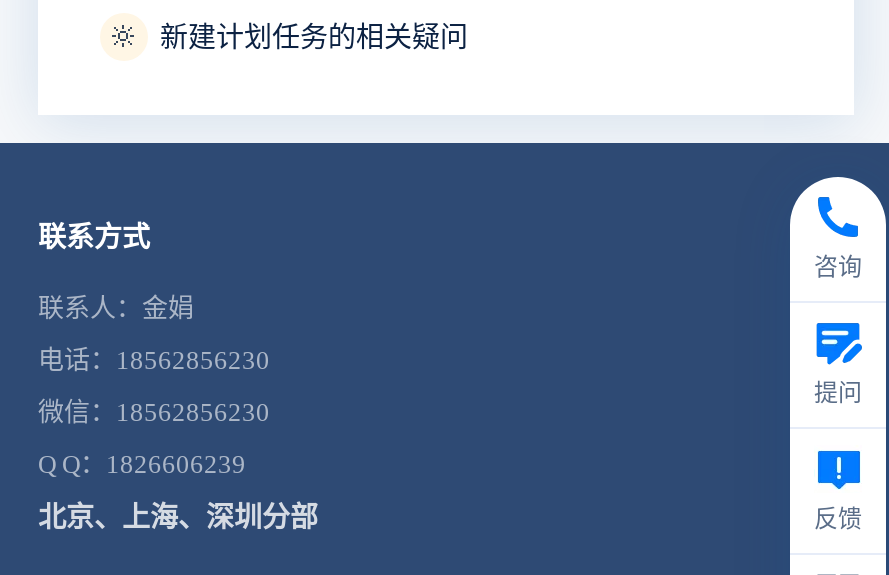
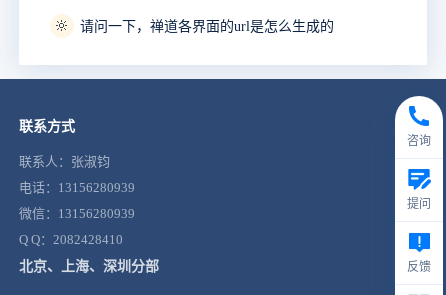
[160,23,468,53] 新建计划任务的相关疑问 -> [80,19,334,34] 请问一下，禅道各界面的url是怎么生成的
[38,293,194,323] 联系人：金娟 -> [19,154,110,169] 联系人：张淑钧
[38,345,270,375] 电话：18562856230 -> [19,180,135,195] 电话：13156280939
[38,397,270,427] 微信：18562856230 -> [19,206,135,221] 微信：13156280939
[38,449,246,479] Q Q：1826606239 -> [19,232,123,247] Q Q：2082428410

